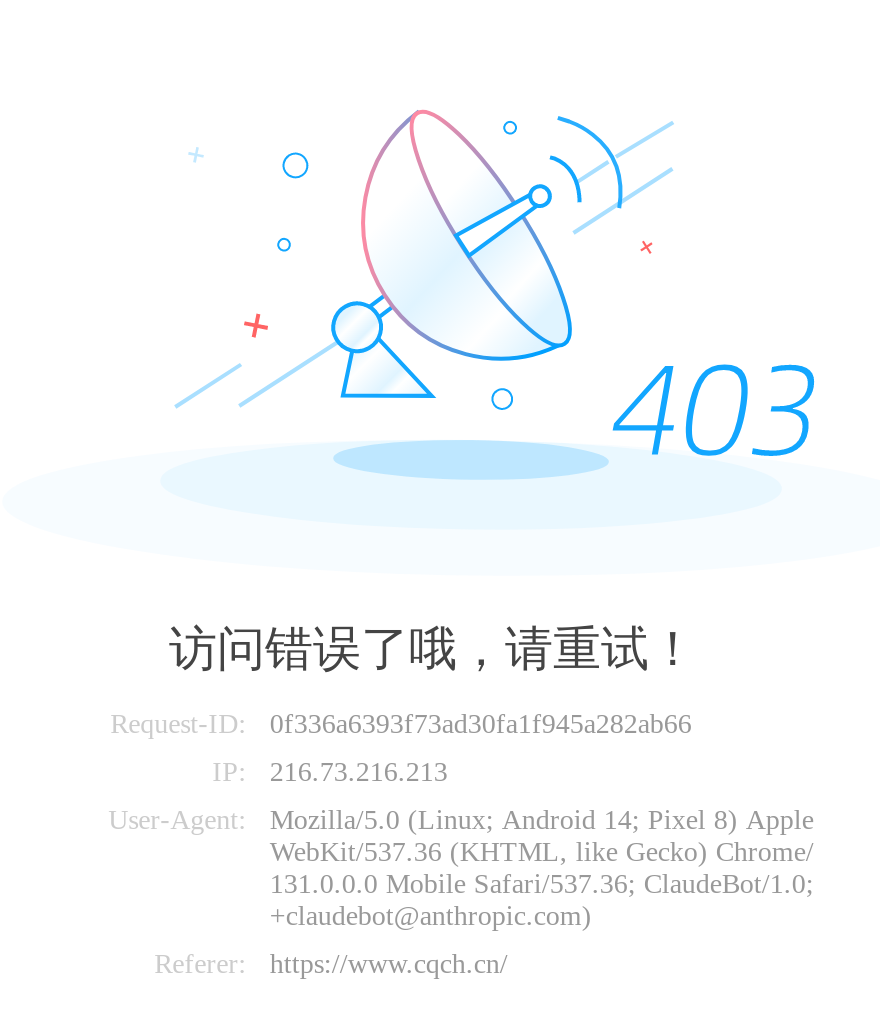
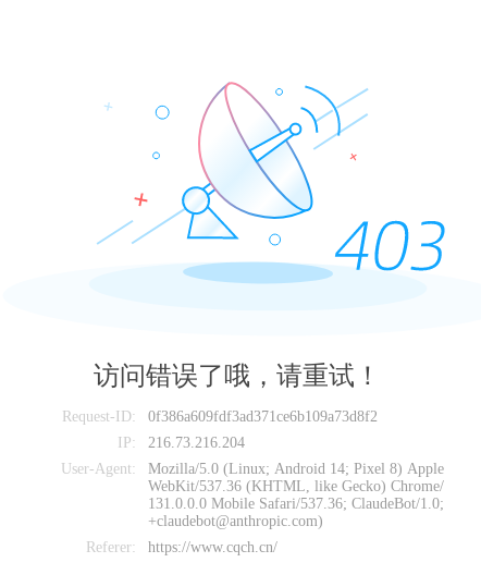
[270,709,692,739] 0f336a6393f73ad30fa1f945a282ab66 -> [148,408,378,425] 0f386a609fdf3ad371ce6b109a73d8f2
[212,757,448,787] IP: 216.73.216.213 -> [117,435,245,451] IP: 216.73.216.204

